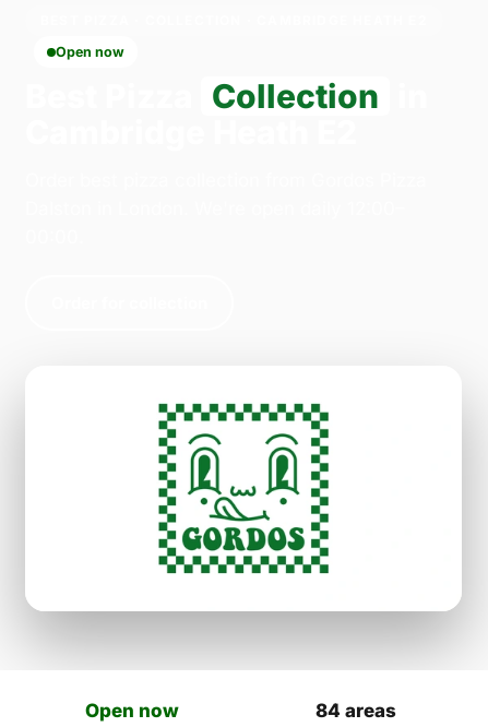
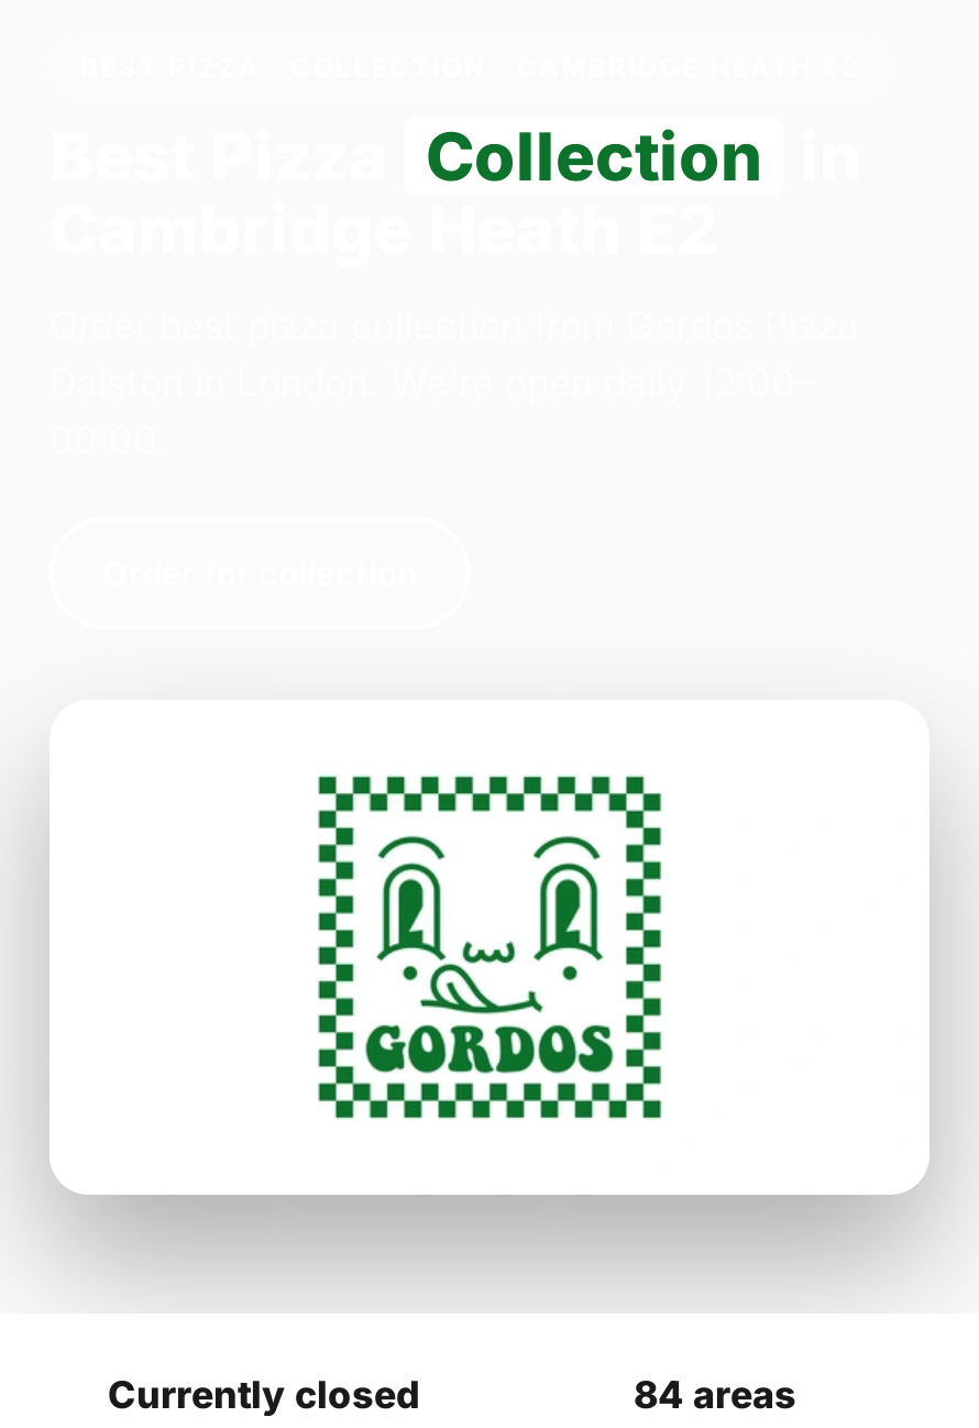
[56,44,124,60] Open now -> none
[85,700,178,722] Open now -> [108,1374,420,1418] Currently closed

